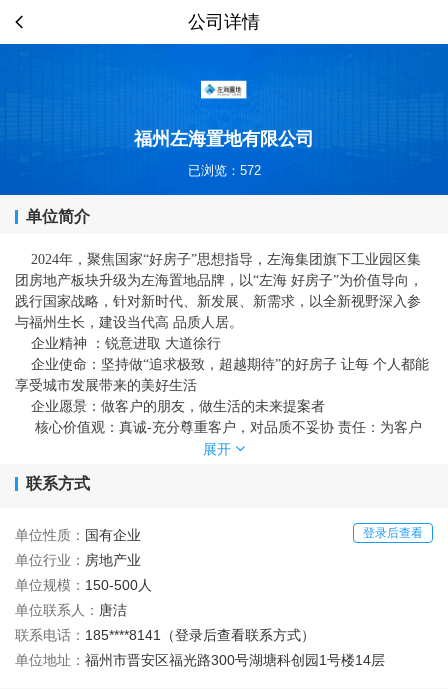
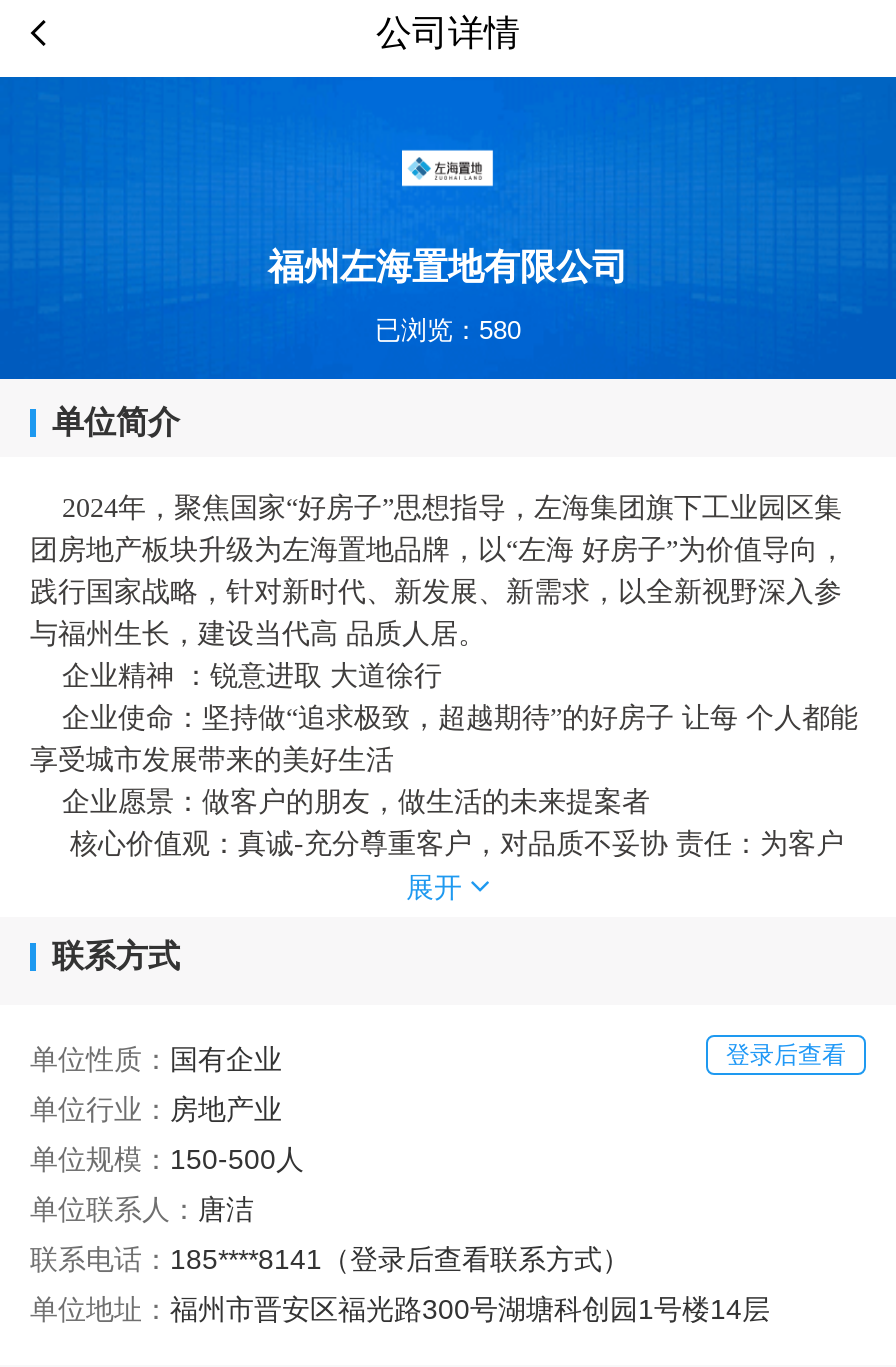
[187,163,260,178] 已浏览：572 -> [375,315,521,345] 已浏览：580

